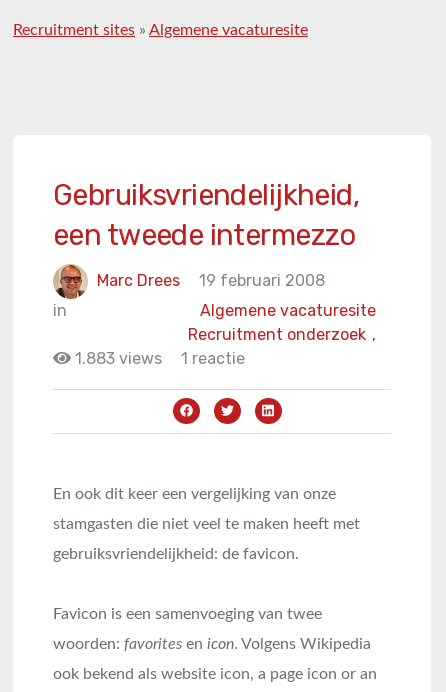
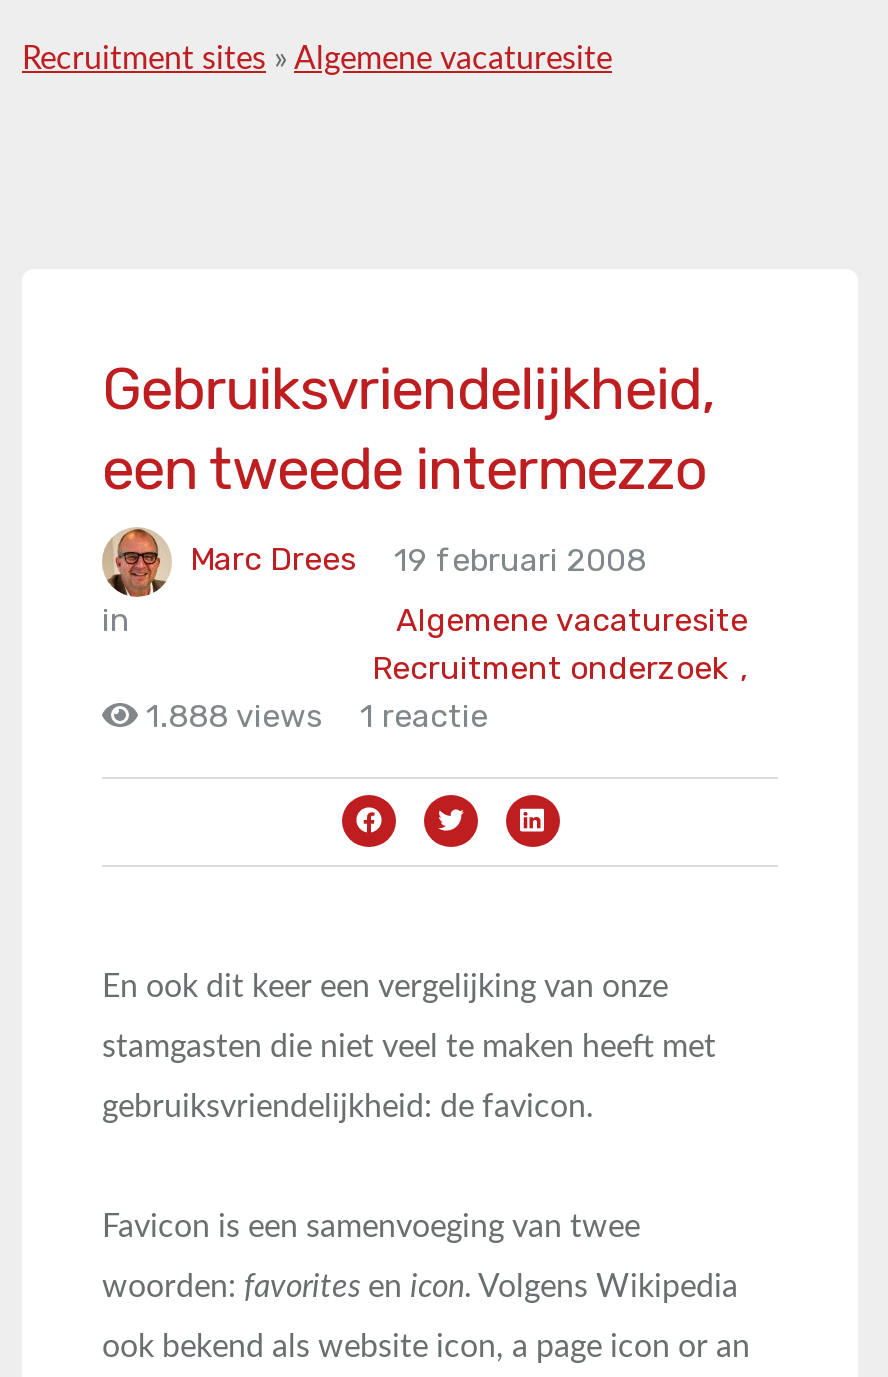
[71,349,245,368] 1.883 views 1 reactie -> [138,697,488,735] 1.888 views 1 reactie

